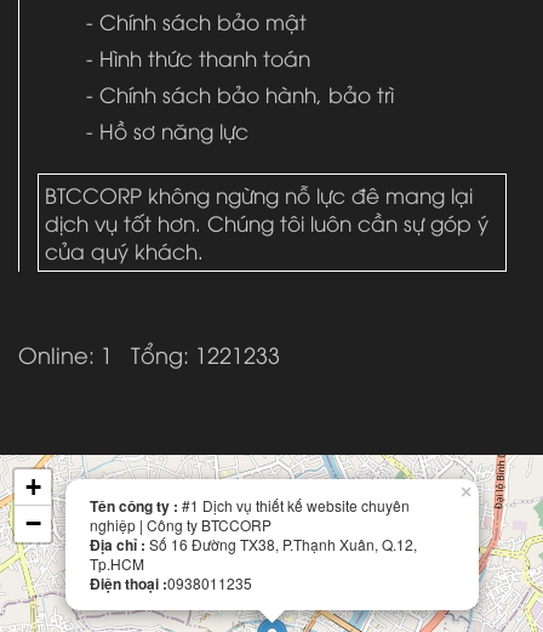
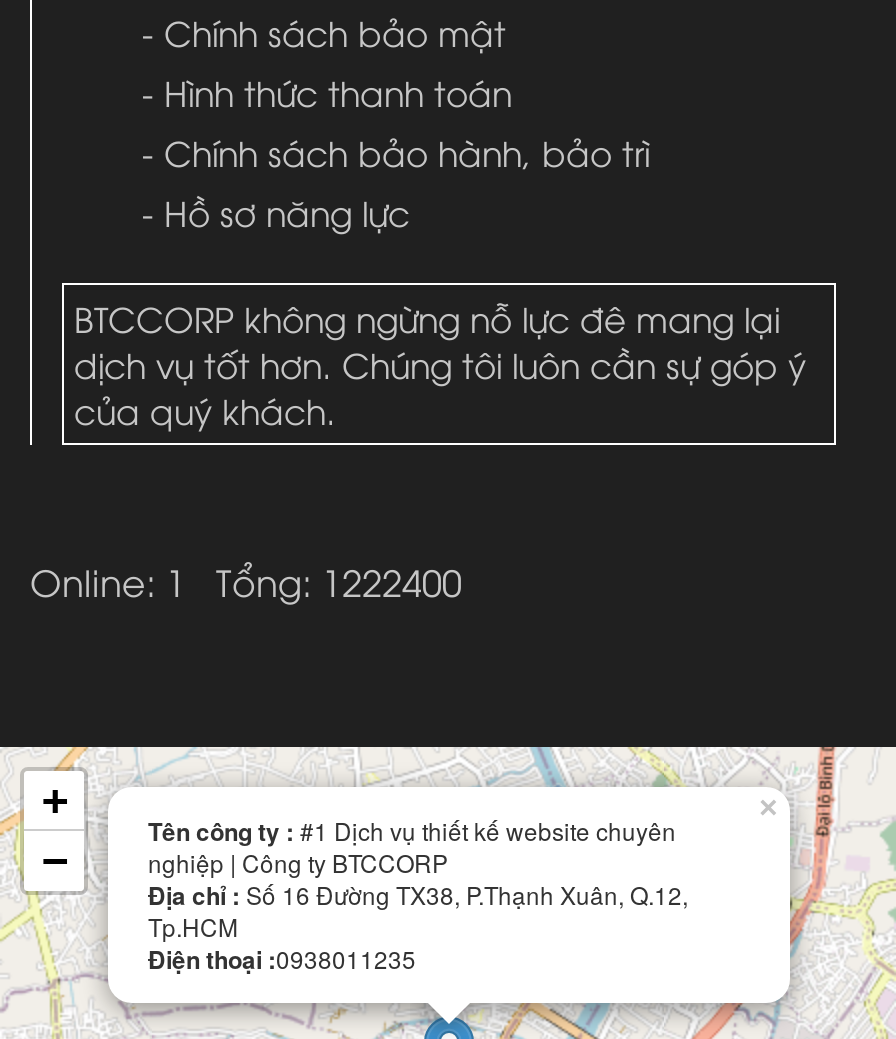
[18,338,280,369] Online: 1 Tổng: 1221233 -> [30,555,462,605] Online: 1 Tổng: 1222400

